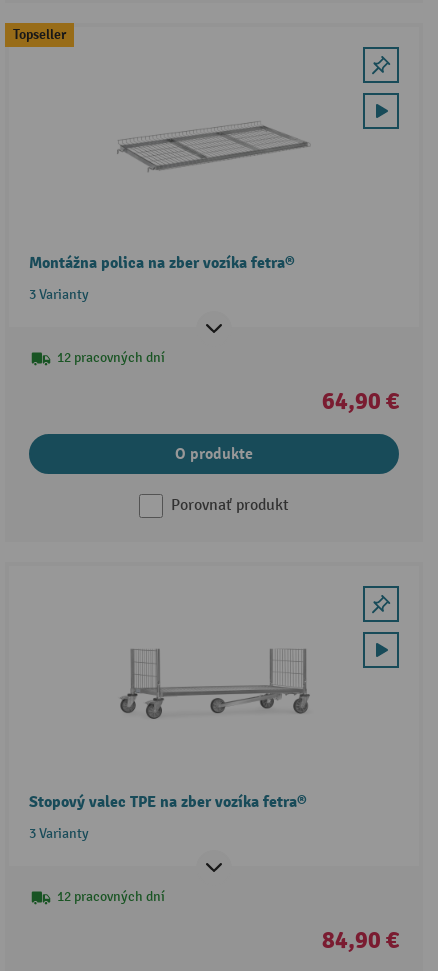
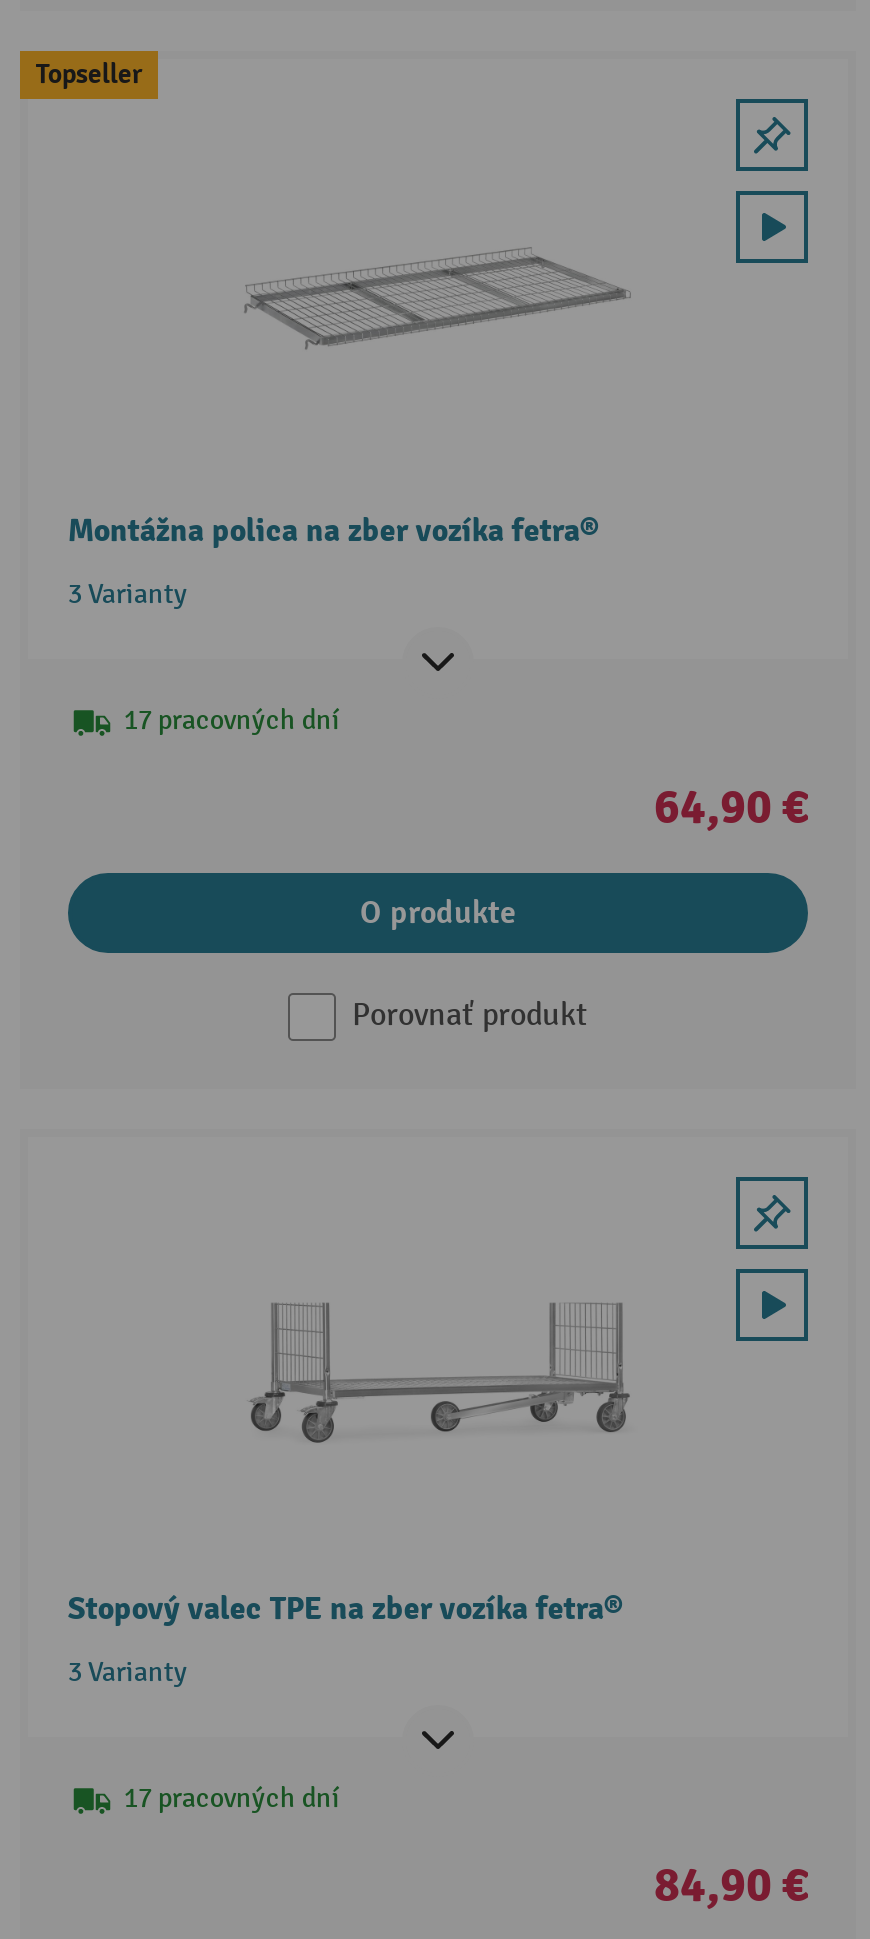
[57,349,165,366] 12 pracovných dní -> [124,704,340,738] 17 pracovných dní
[57,888,165,905] 12 pracovných dní -> [124,1781,340,1815] 17 pracovných dní

